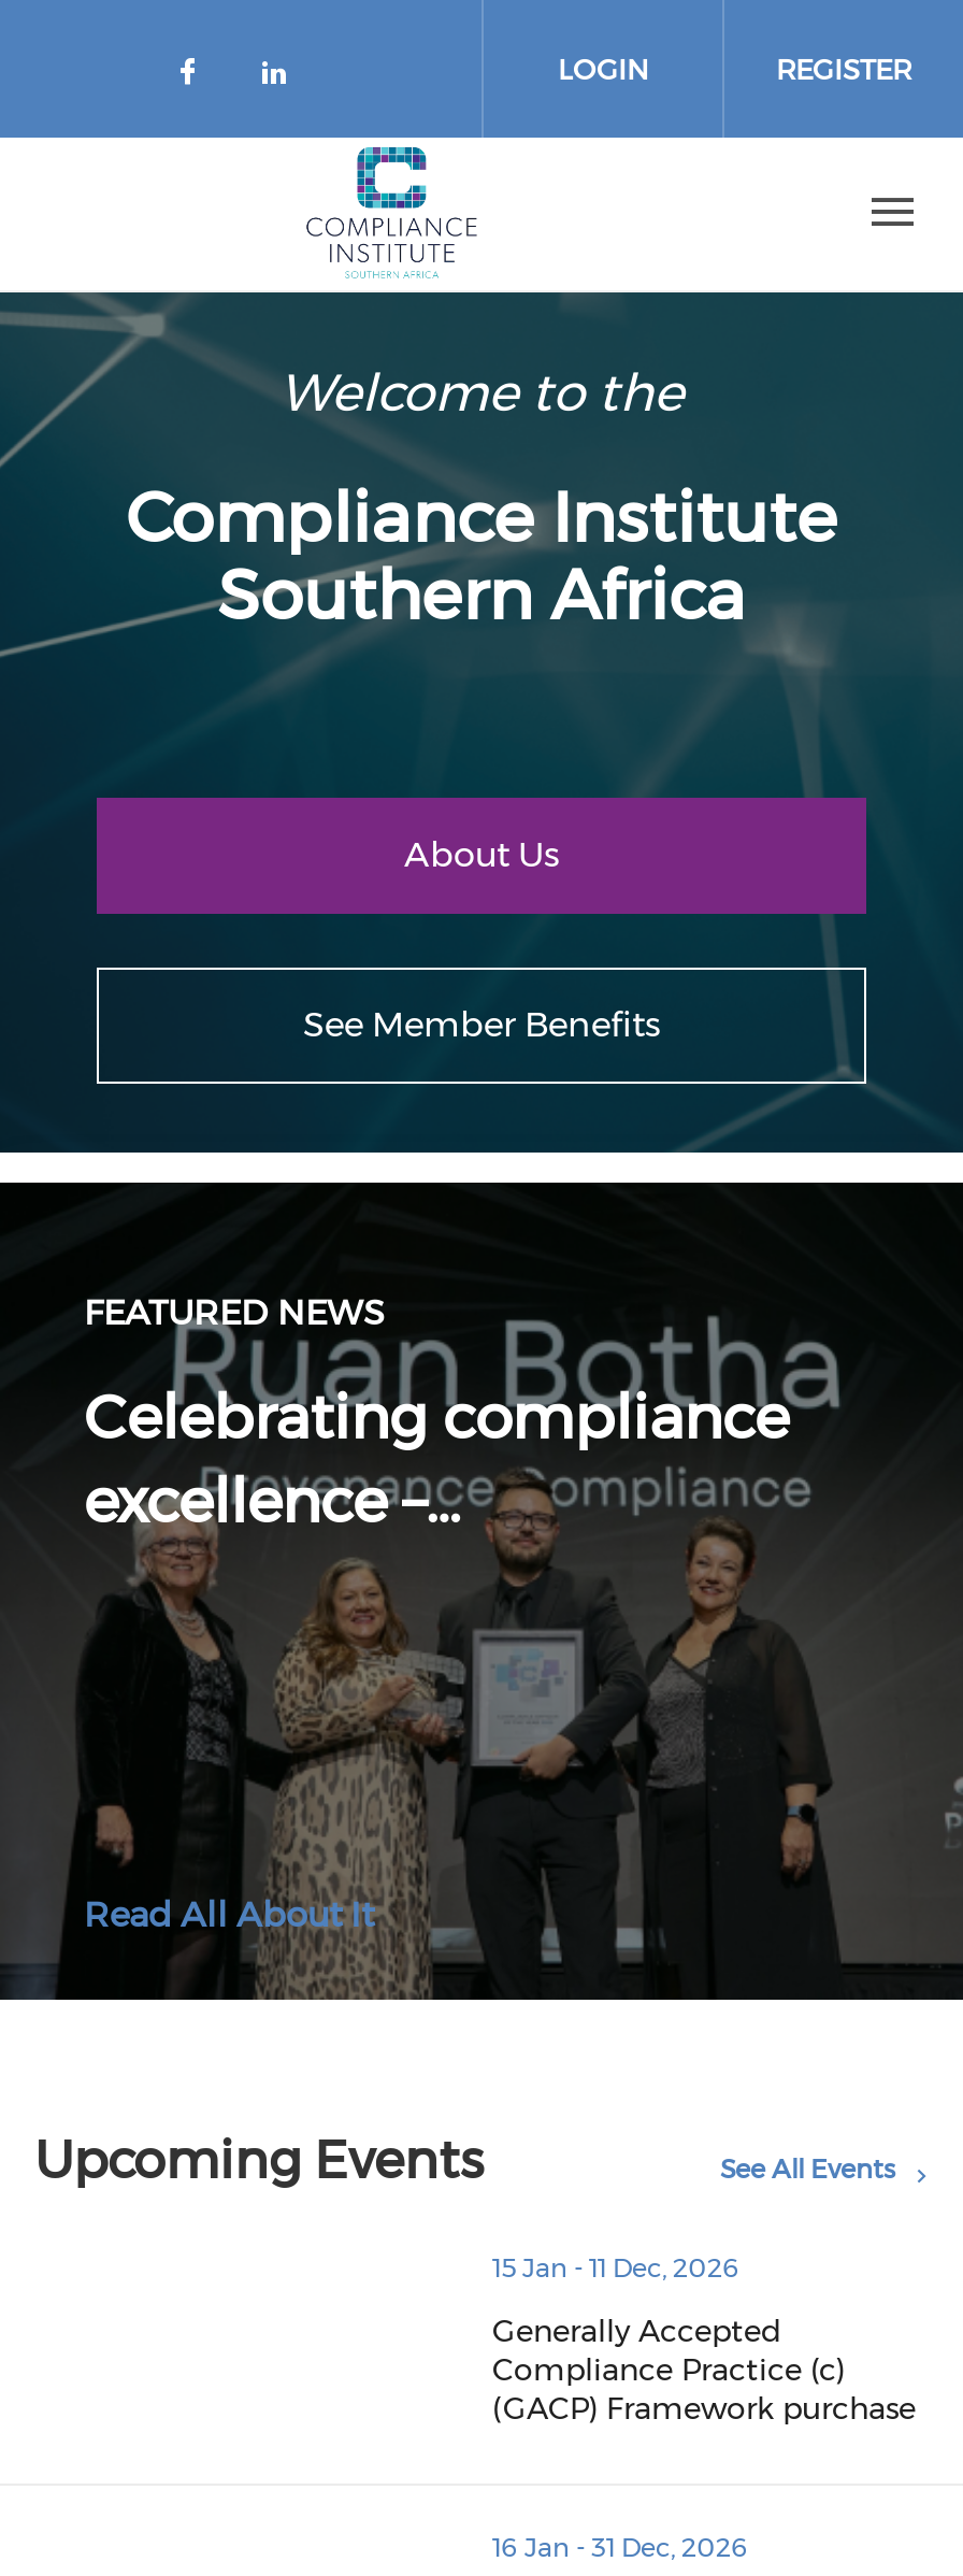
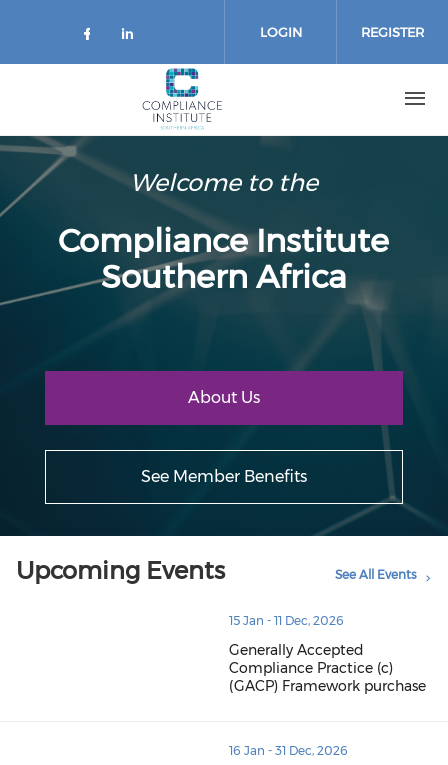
[6,1180,957,2002] [image] | FEATURED NEWS | Celebrating compliance | excellence –… -> none
[84,1894,374,1935] Read All About It -> none

